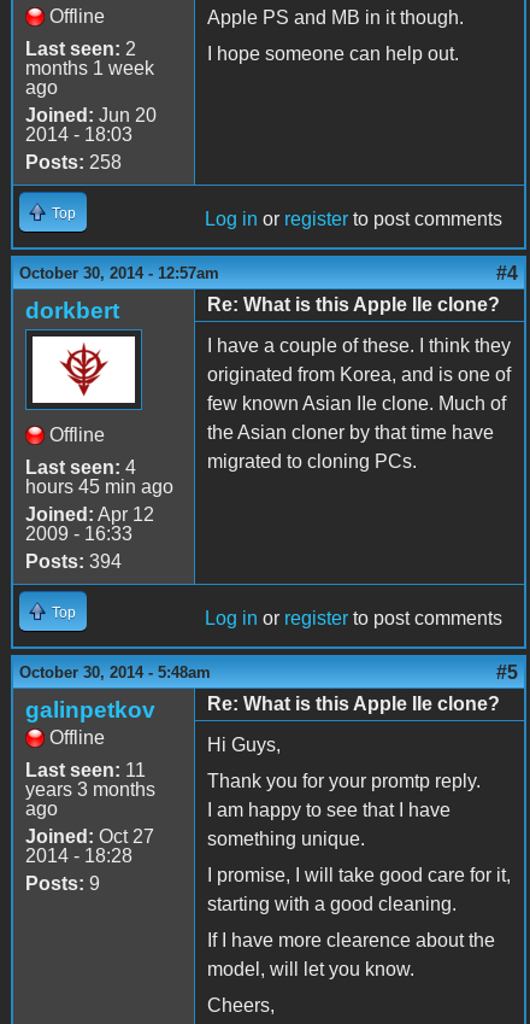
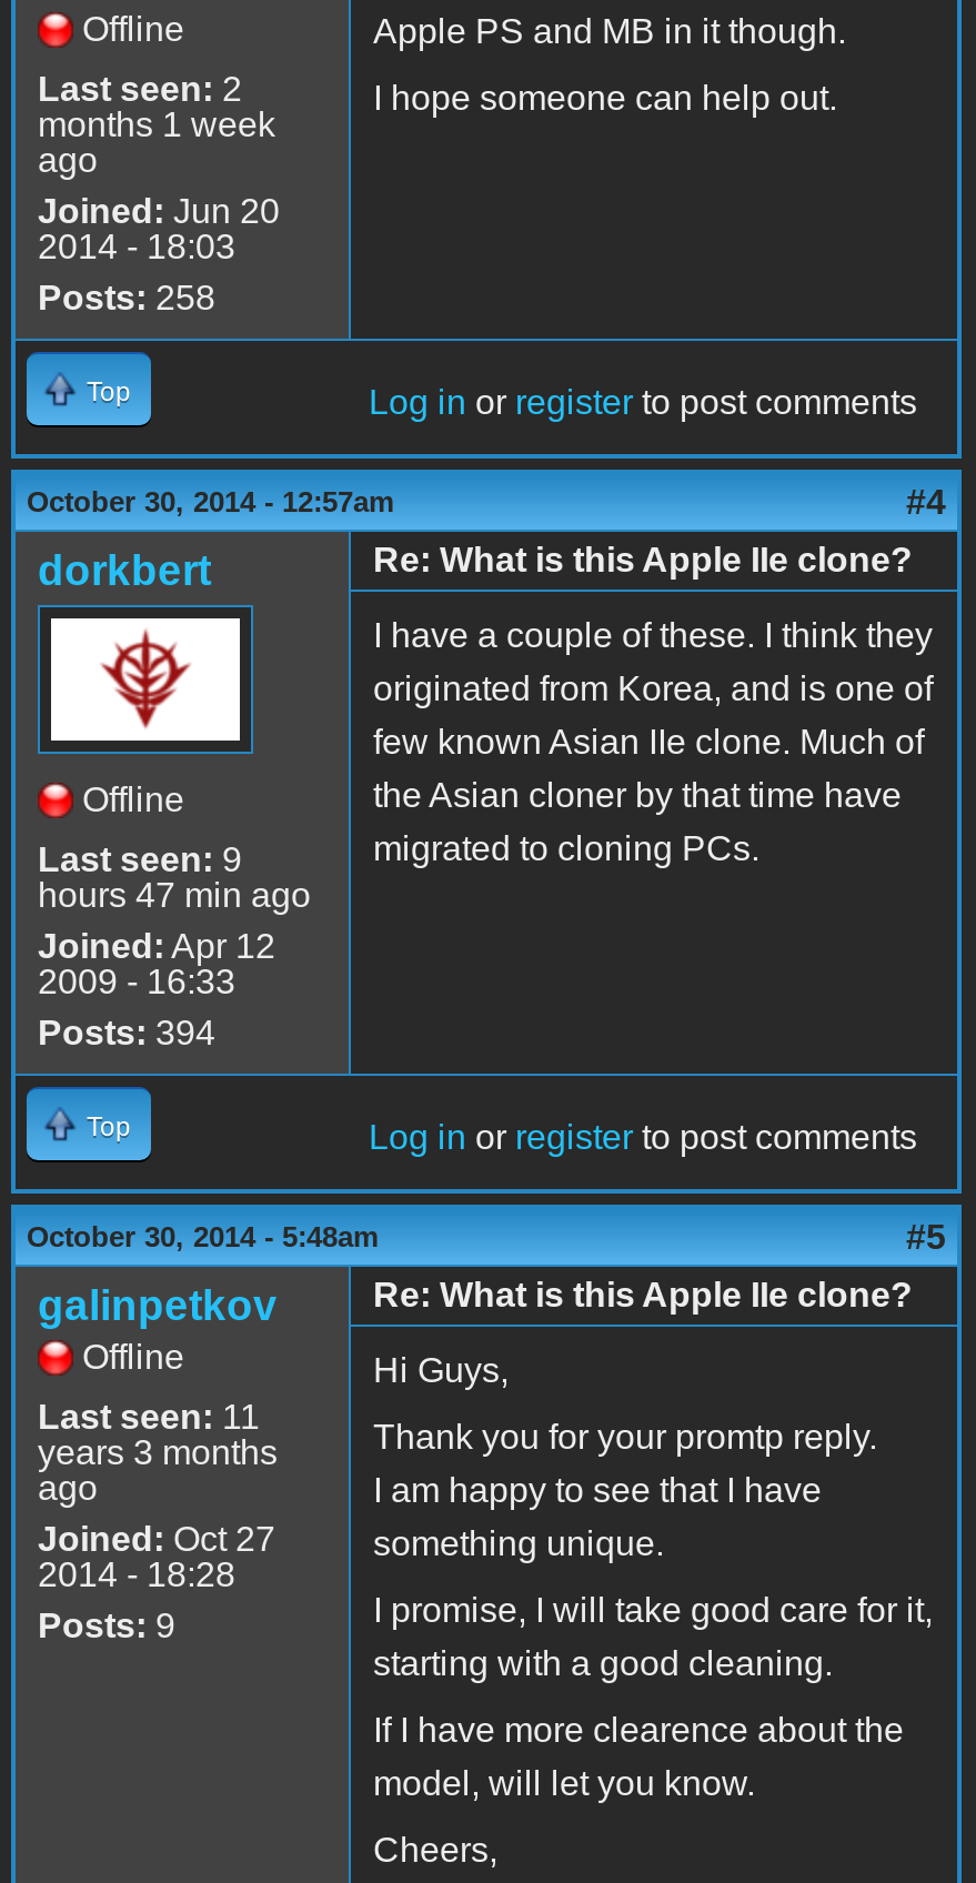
[25,457,136,478] Last seen: 4 -> [38,840,242,878] Last seen: 9
[25,476,173,497] hours 45 min ago -> [38,876,311,914] hours 47 min ago

